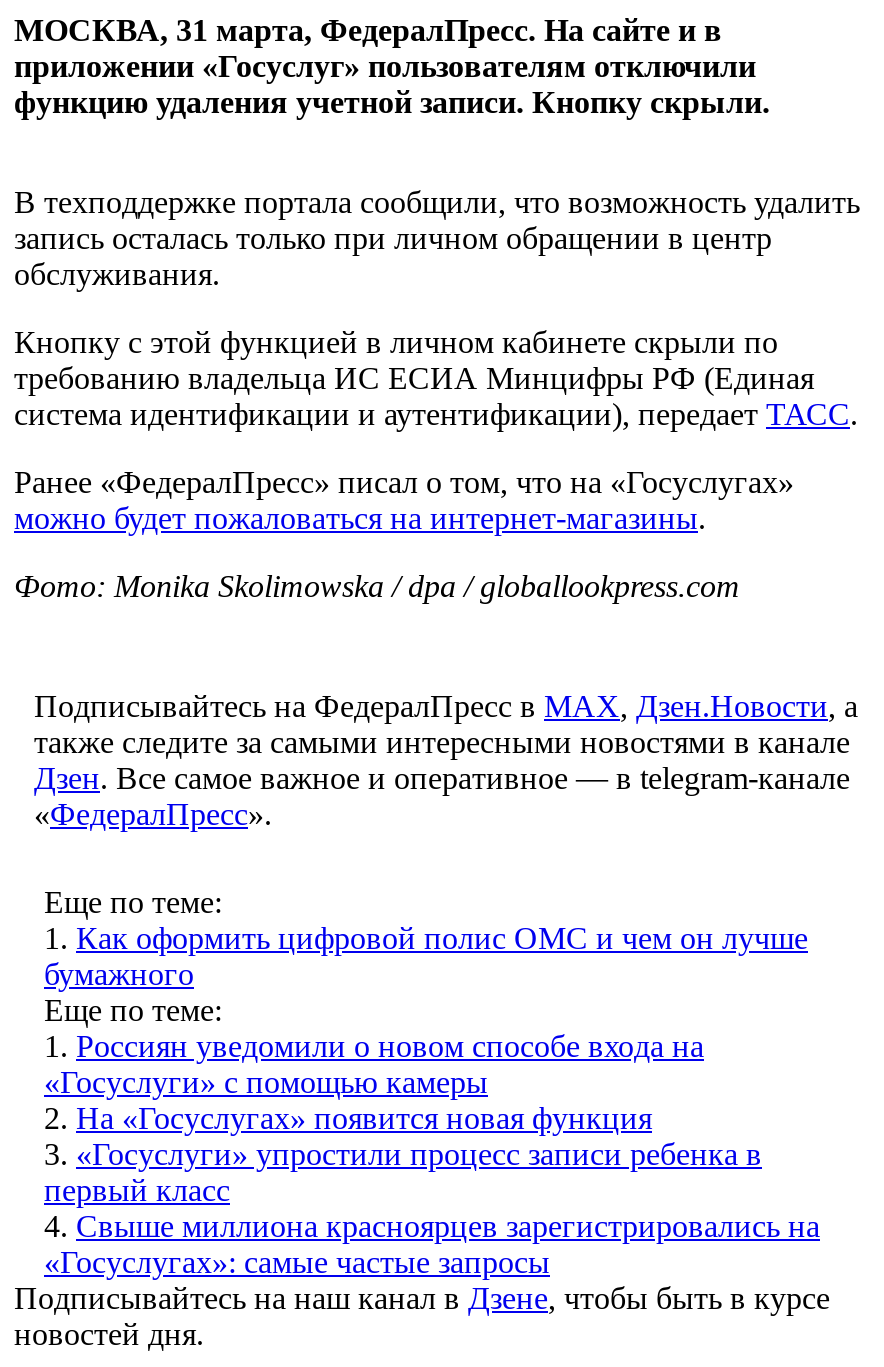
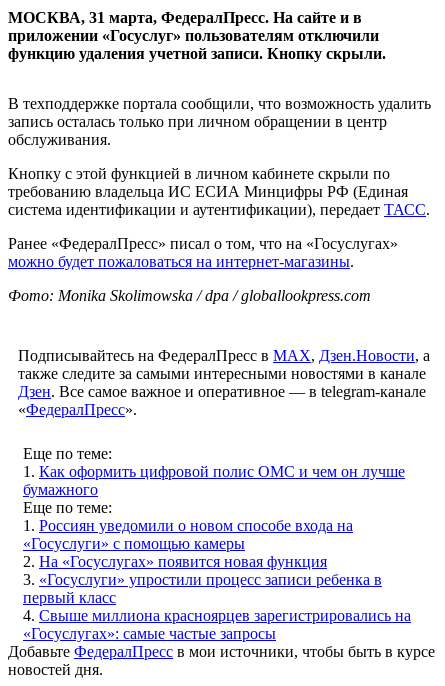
[14,1281,830,1315] Подписывайтесь на наш канал в Дзене, чтобы быть в курсе -> [8,643,435,660] Добавьте ФедералПресс в мои источники, чтобы быть в курсе

